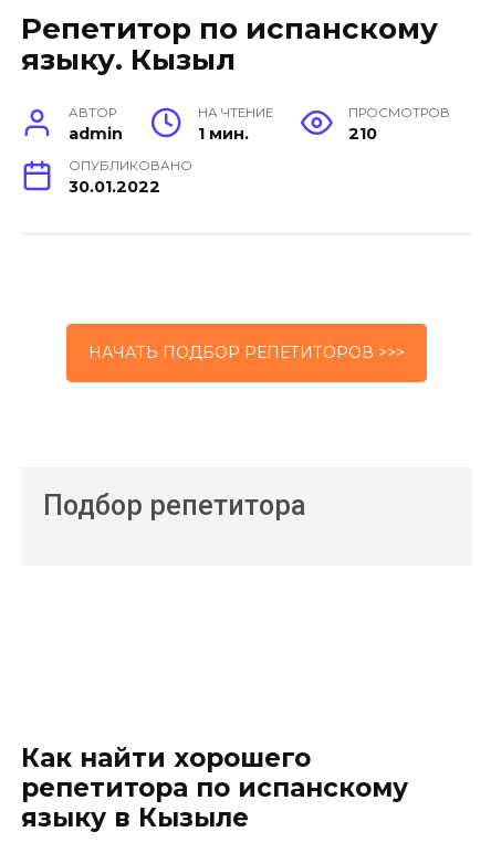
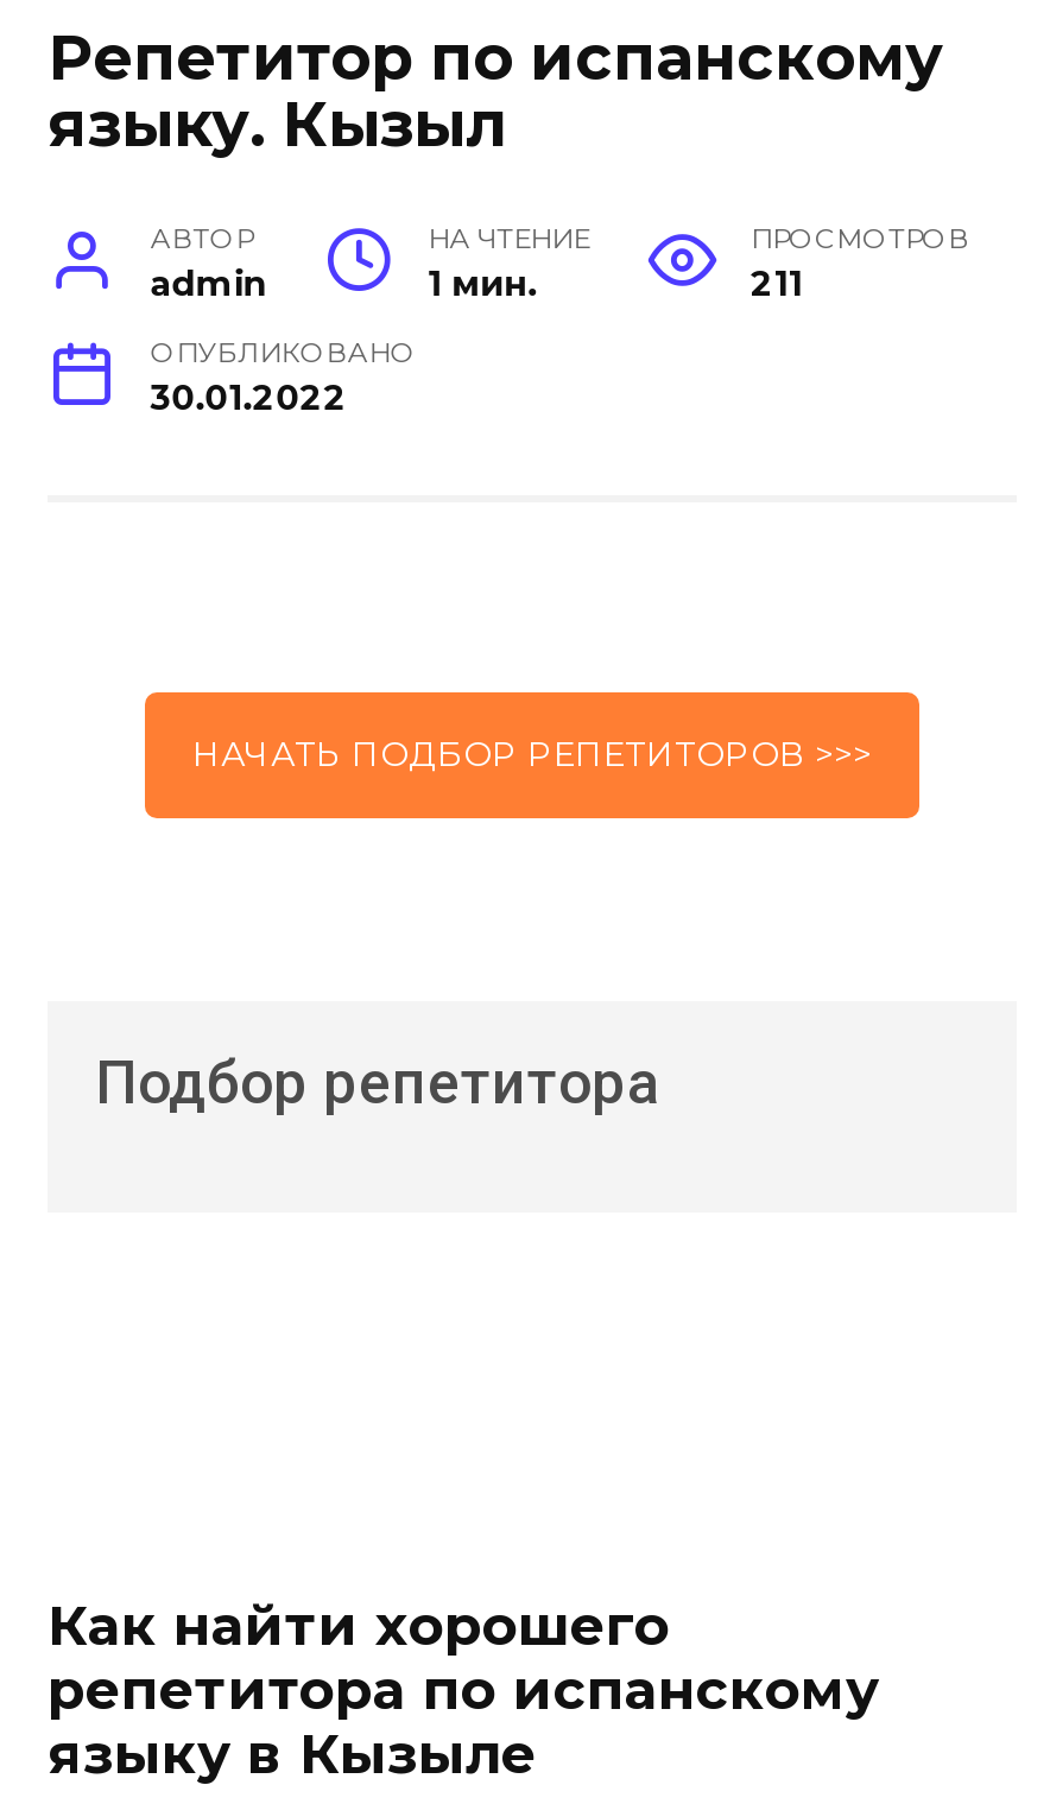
[348,124,377,143] 210 -> [751,262,803,305] 211

